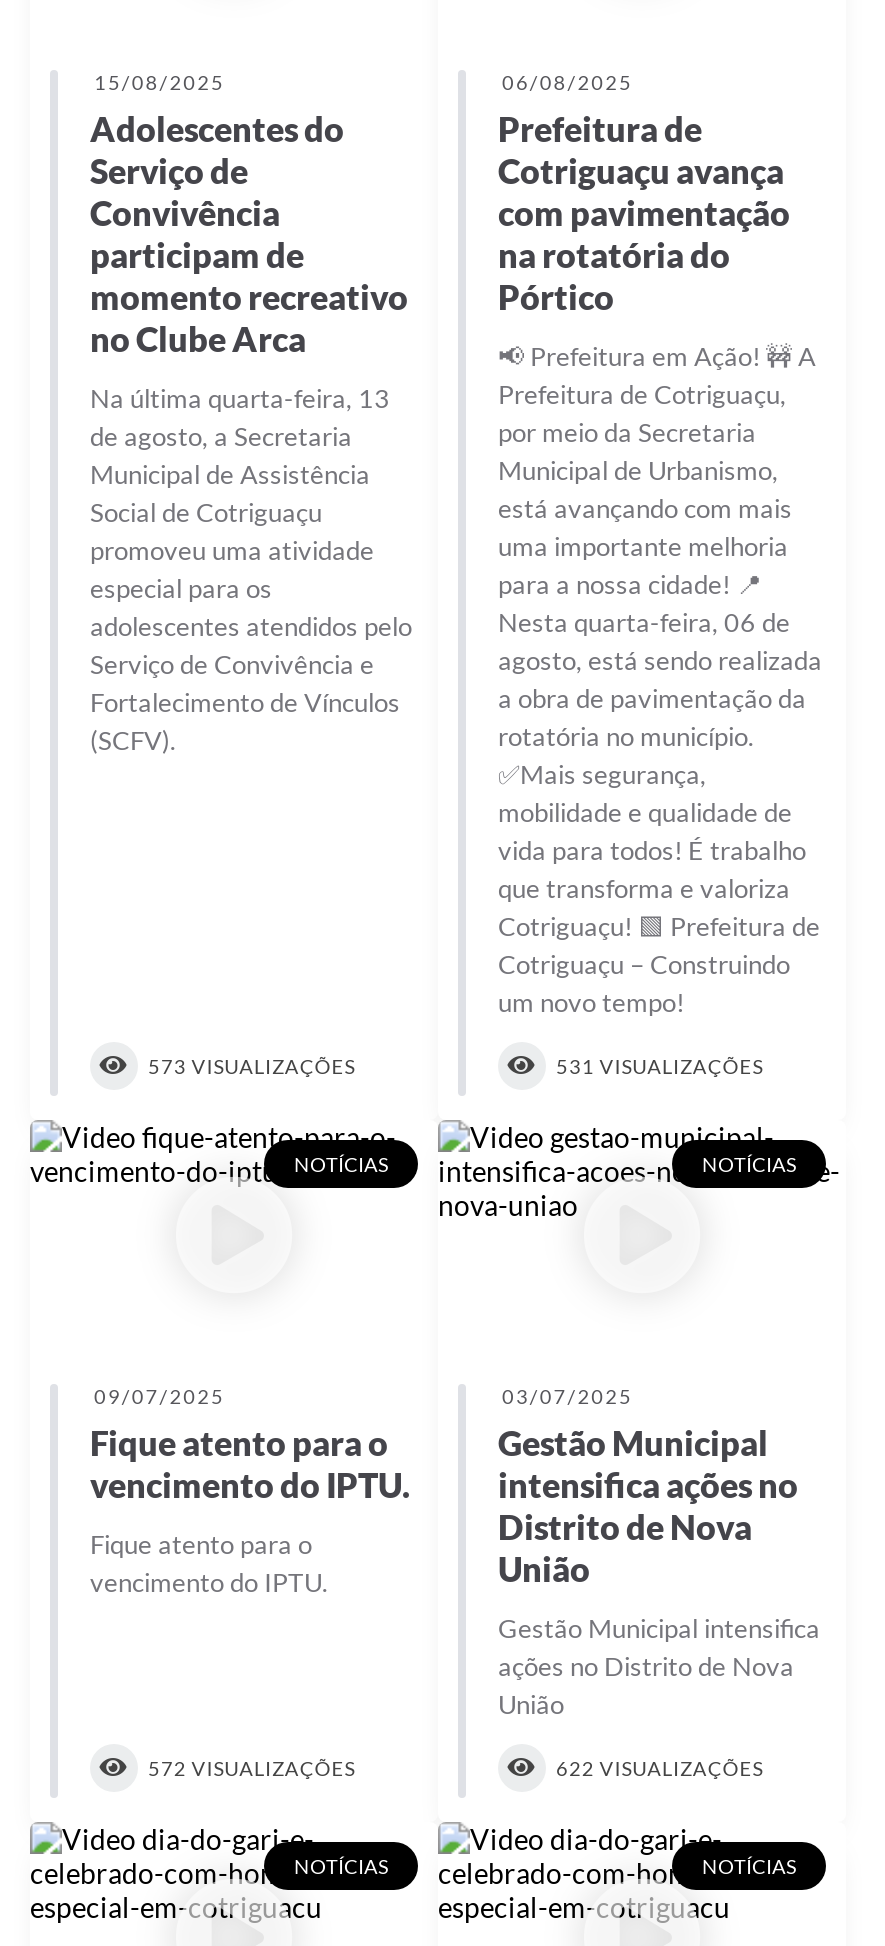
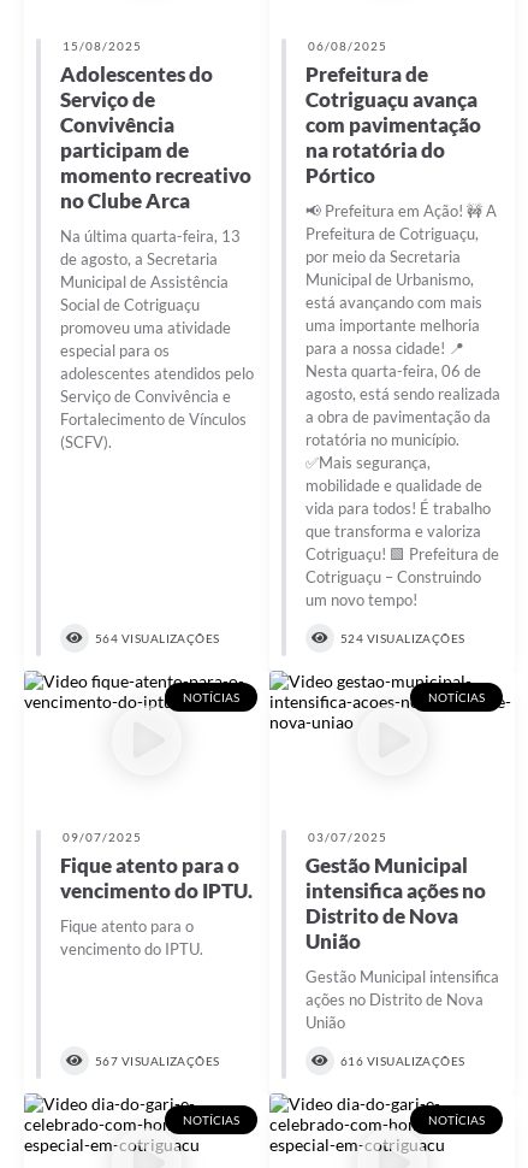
[148,1055,355,1079] 573 VISUALIZAÇÕES -> [95,631,220,646] 564 VISUALIZAÇÕES
[556,1055,763,1079] 531 VISUALIZAÇÕES -> [340,631,465,646] 524 VISUALIZAÇÕES
[148,1756,355,1780] 572 VISUALIZAÇÕES -> [95,1054,220,1068] 567 VISUALIZAÇÕES
[556,1756,763,1780] 622 VISUALIZAÇÕES -> [340,1054,465,1068] 616 VISUALIZAÇÕES

